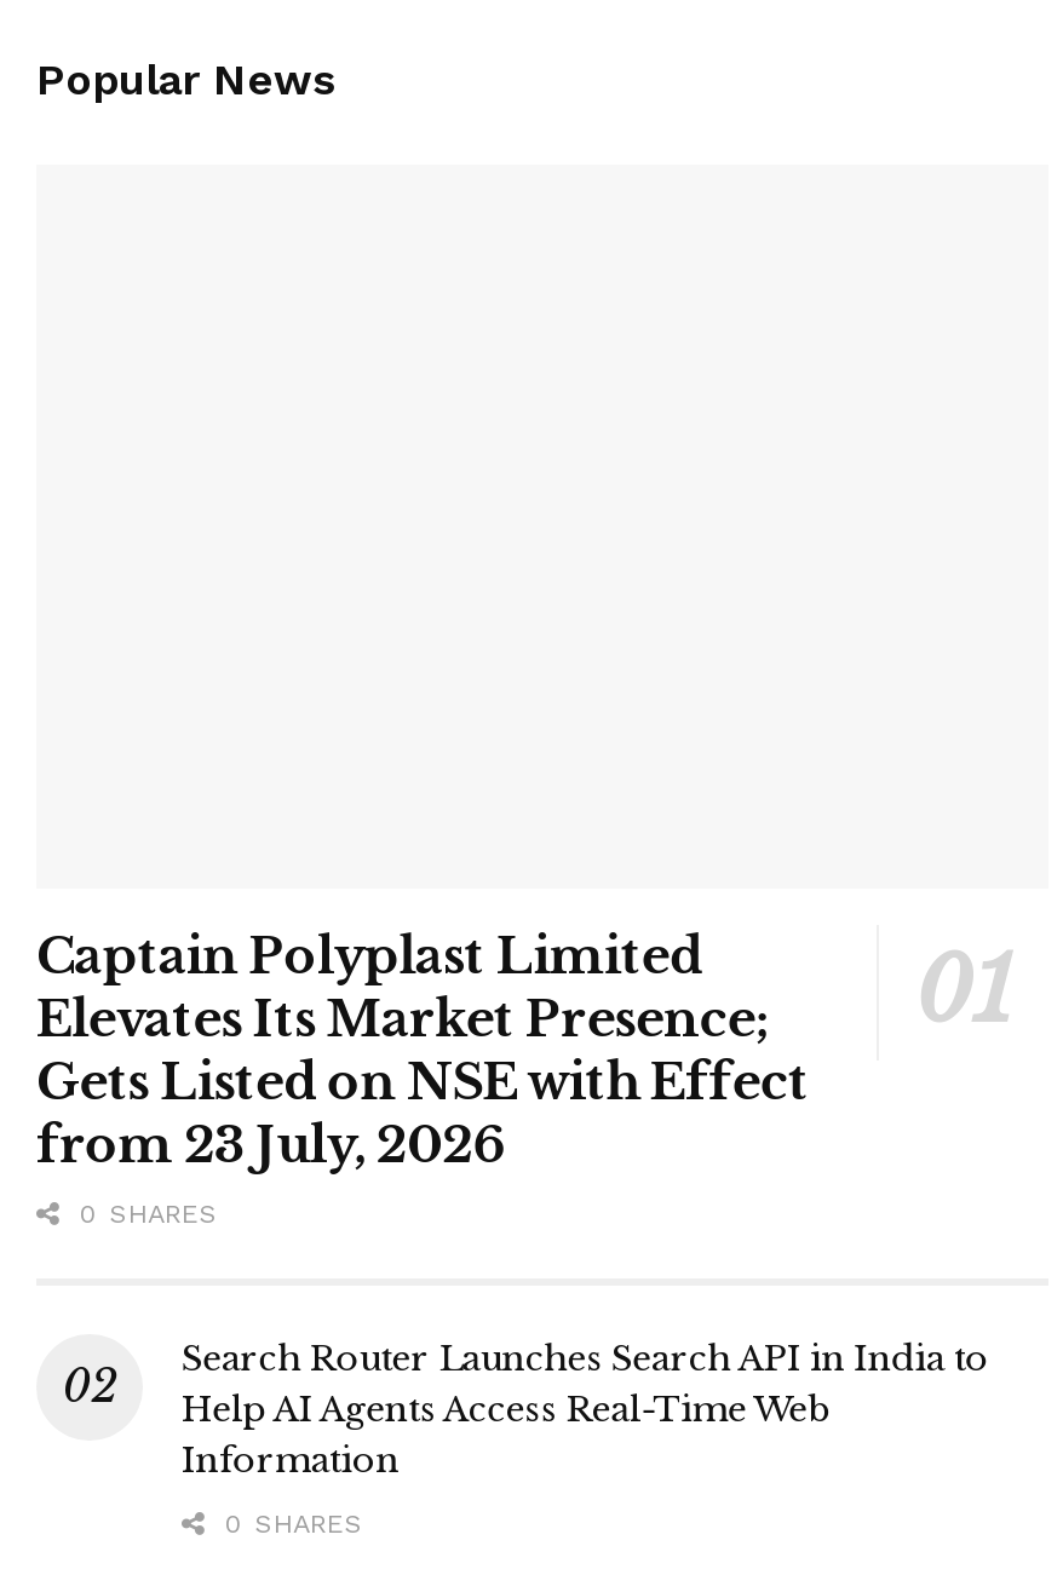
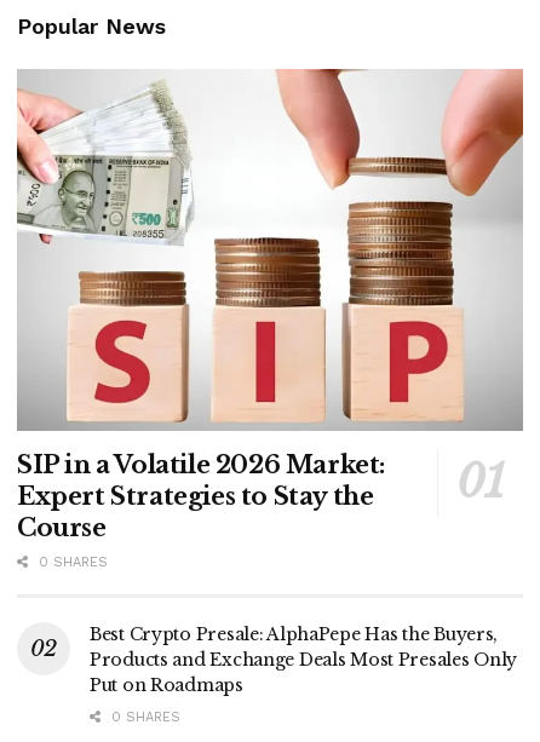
none -> [16,68,524,431] [image]
[36,927,809,1174] Captain Polyplast Limited | Elevates Its Market Presence; | Gets Listed on NSE with Effect | from 23 July, 2026 -> [17,450,385,542] SIP in a Volatile 2026 Market: | Expert Strategies to Stay the | Course
[182,1336,989,1481] Search Router Launches Search API in India to | Help AI Agents Access Real-Time Web | Information -> [90,623,517,696] Best Crypto Presale: AlphaPepe Has the Buyers, | Products and Exchange Deals Most Presales Only | Put on Roadmaps

